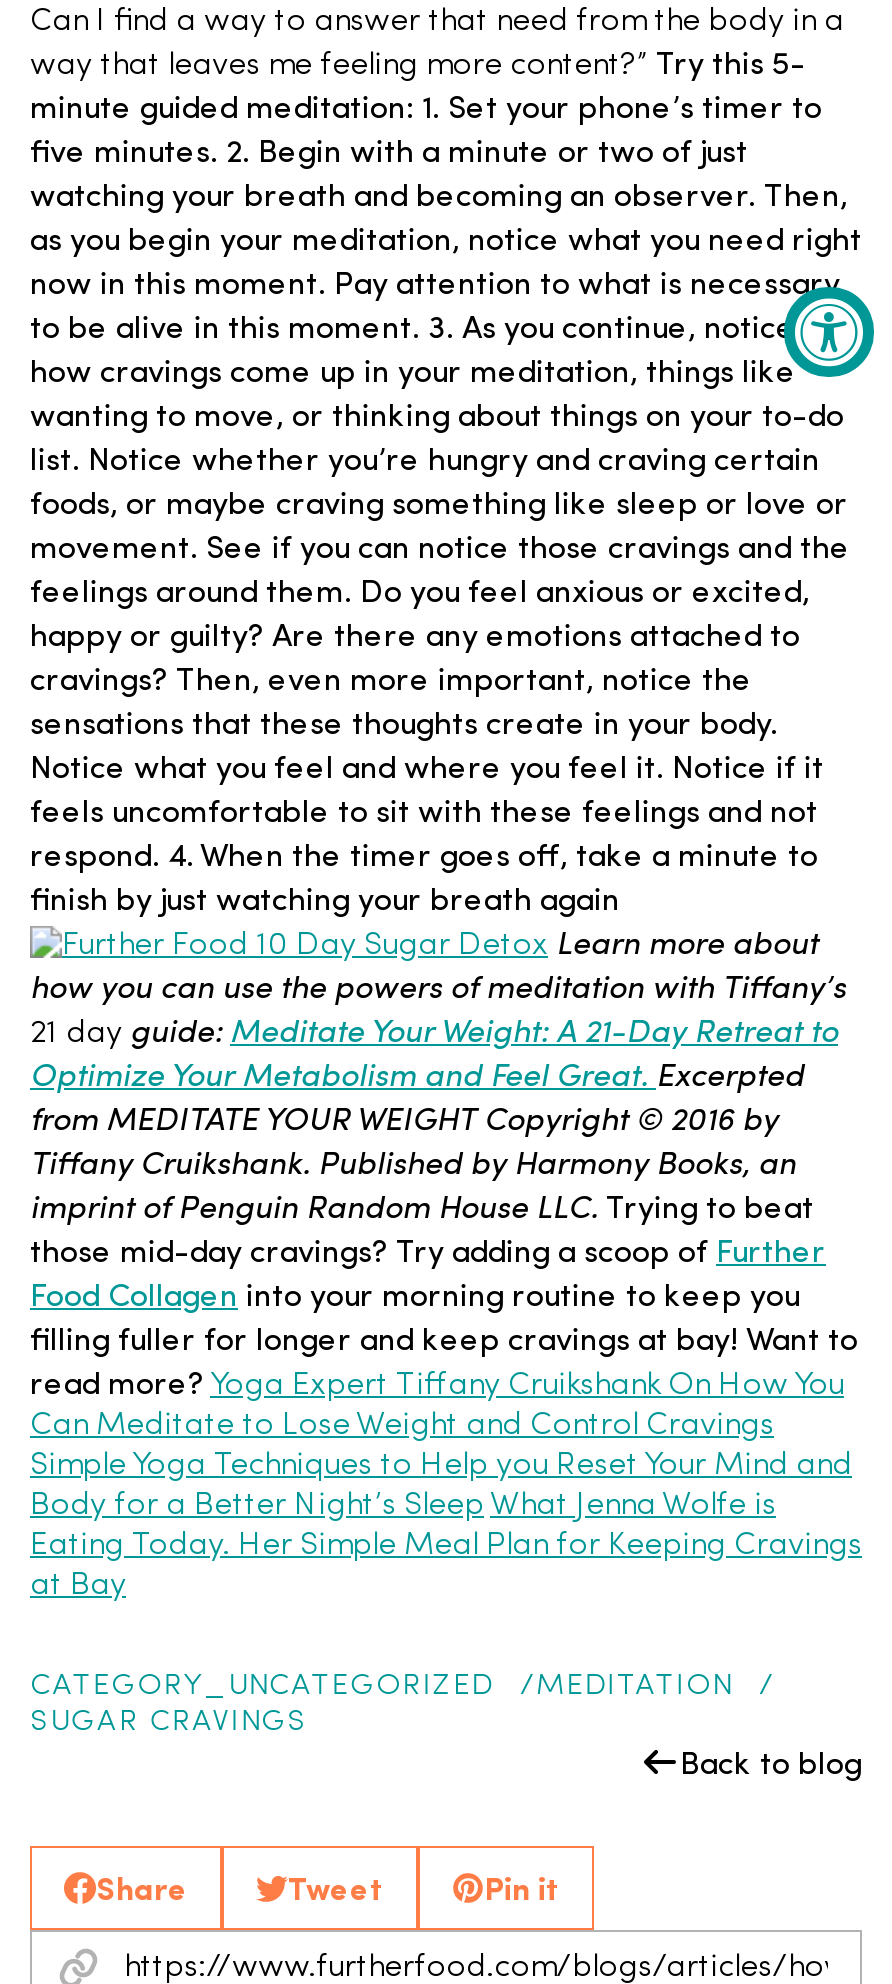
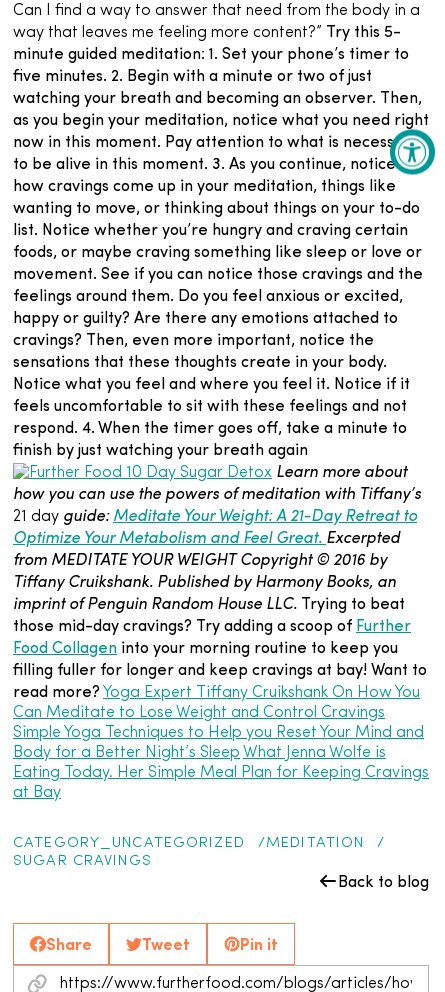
[804,264,876,380] [image] -> [400,132,436,189] [image]

